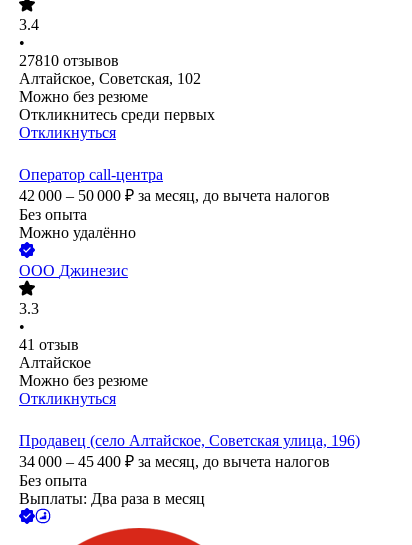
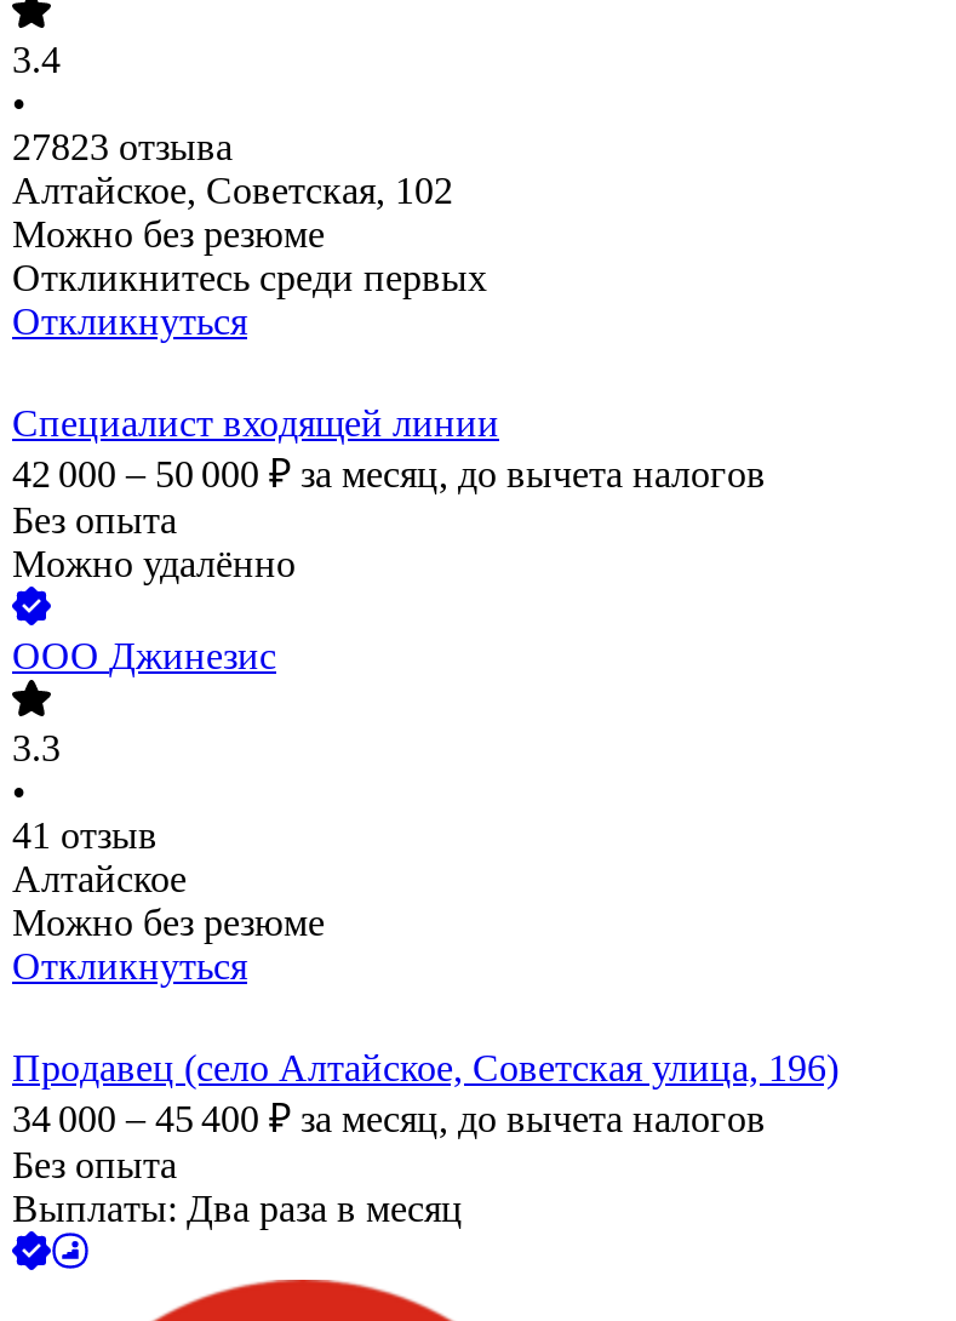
[19,52,119,69] 27810 отзывов -> [12,127,233,168] 27823 отзыва
[19,166,163,183] Оператор call-центра -> [12,403,499,444] Специалист входящей линии

